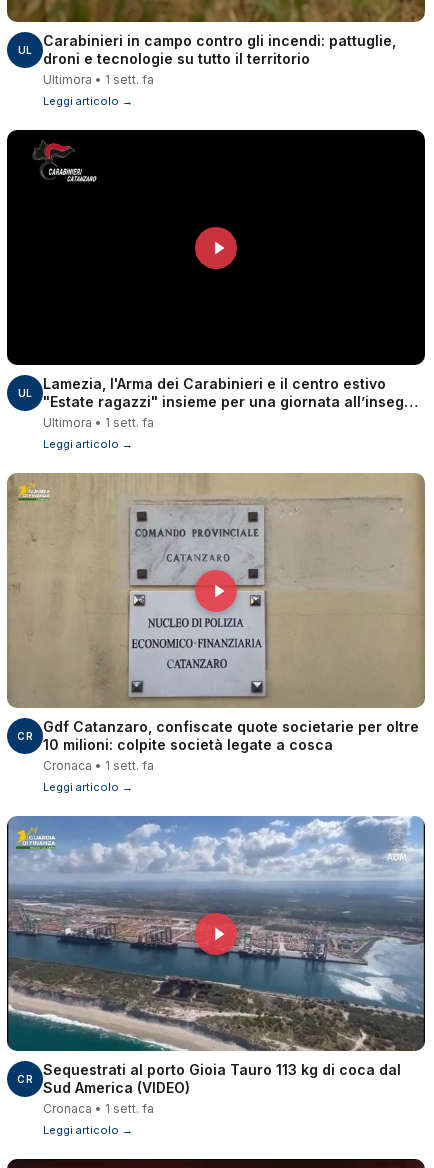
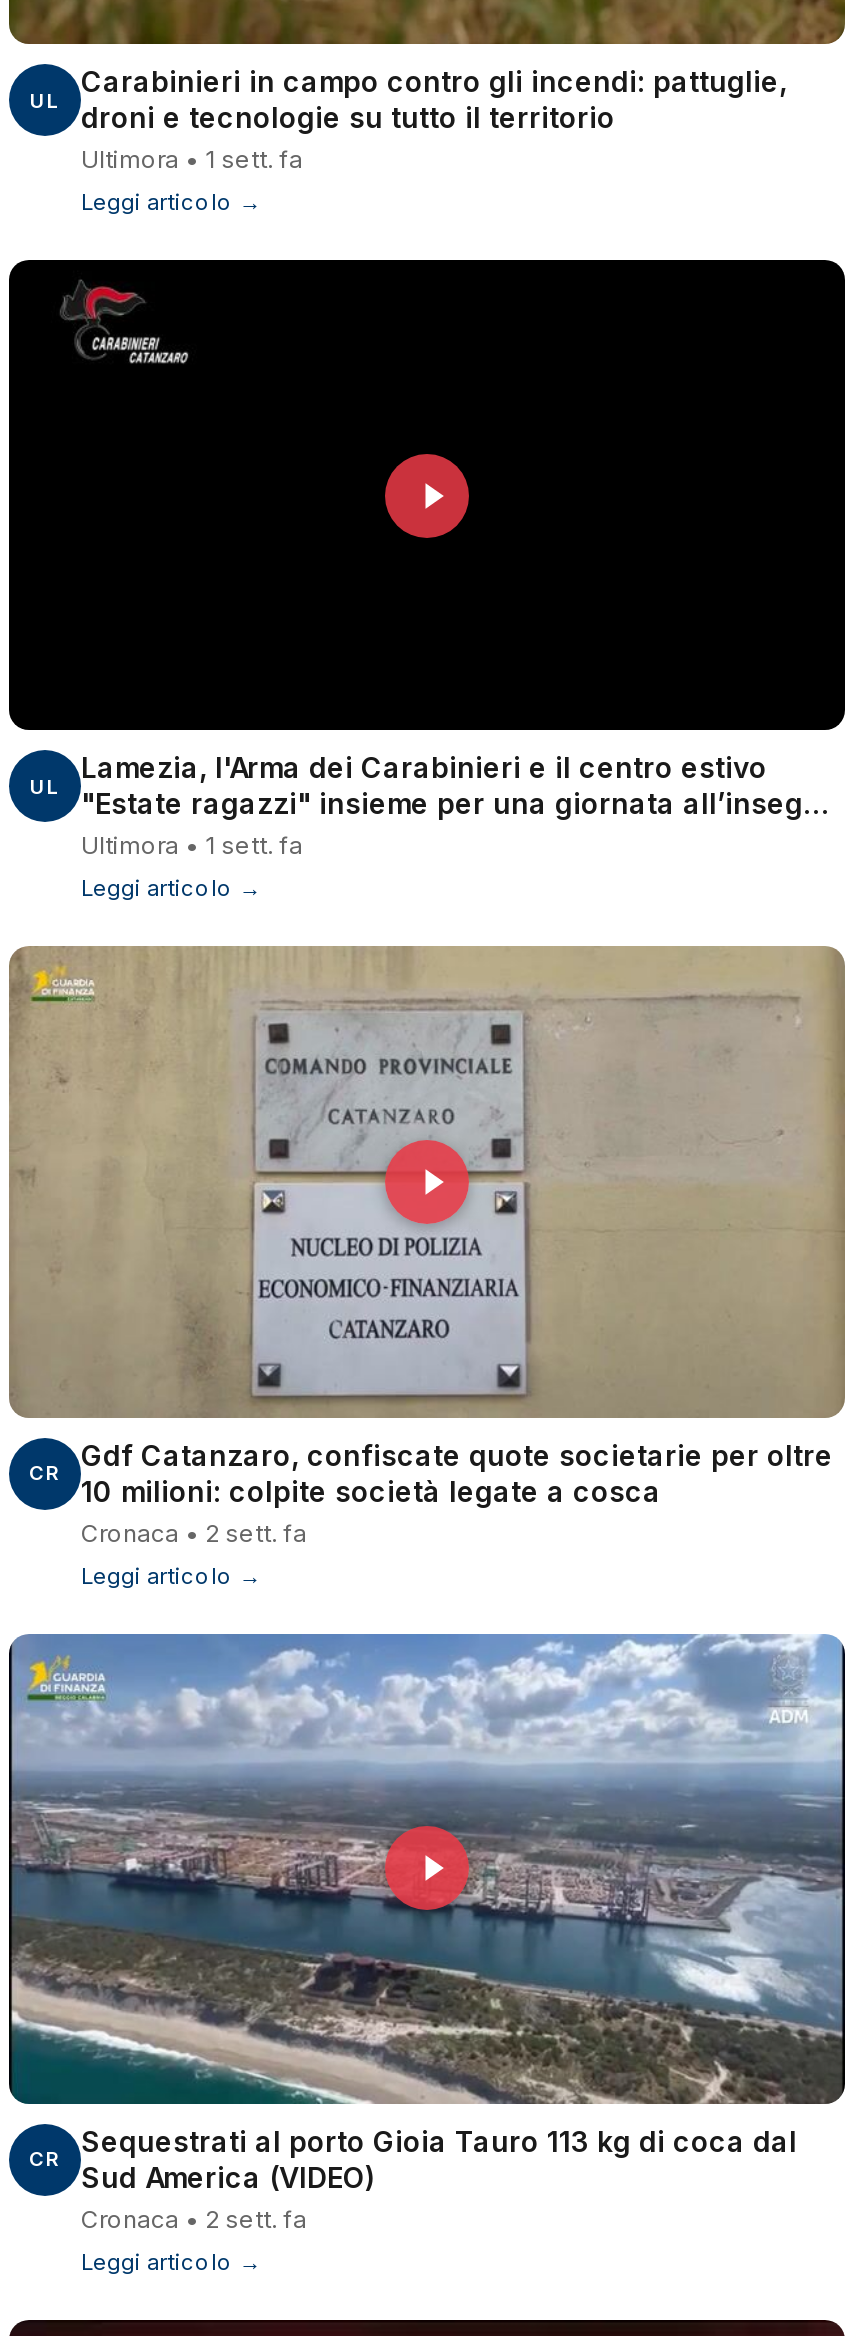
[43,758,154,773] Cronaca • 1 sett. fa -> [81,1517,307,1547] Cronaca • 2 sett. fa
[43,1101,154,1116] Cronaca • 1 sett. fa -> [81,2203,307,2233] Cronaca • 2 sett. fa

